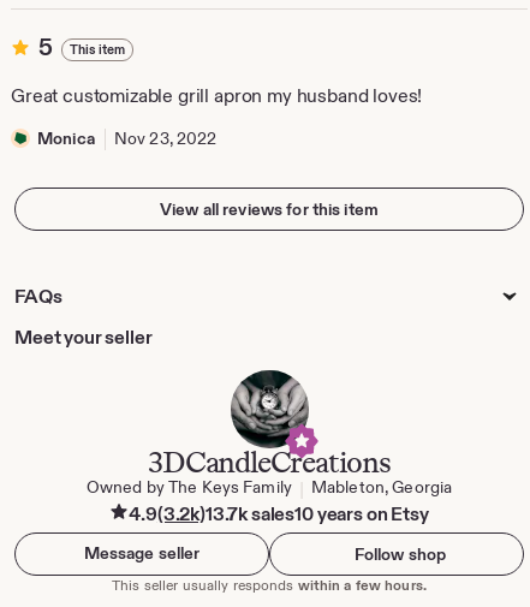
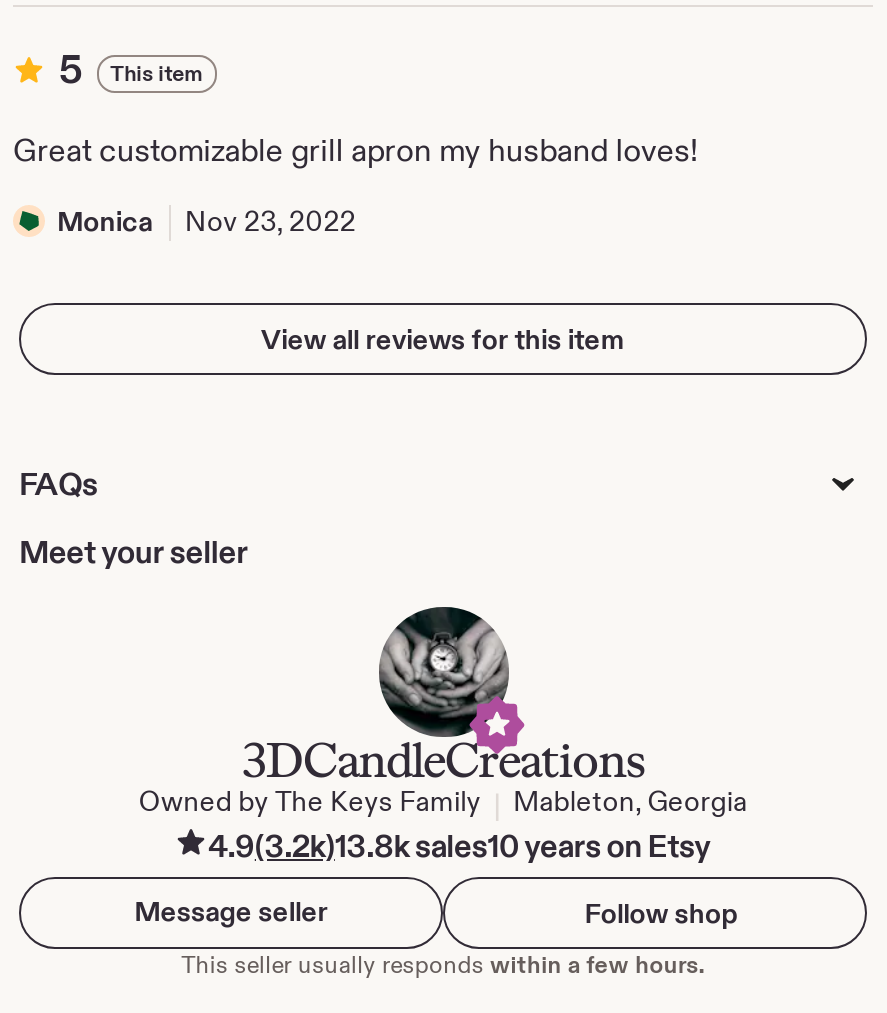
[129,501,429,525] 4.9(3.2k)13.7k sales10 years on Etsy -> [208,825,710,865] 4.9(3.2k)13.8k sales10 years on Etsy

